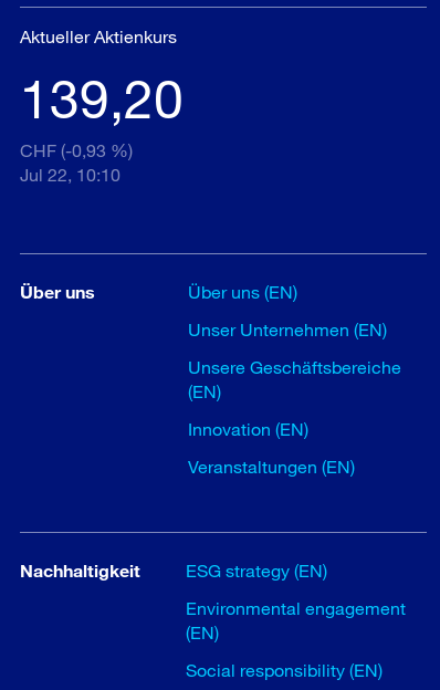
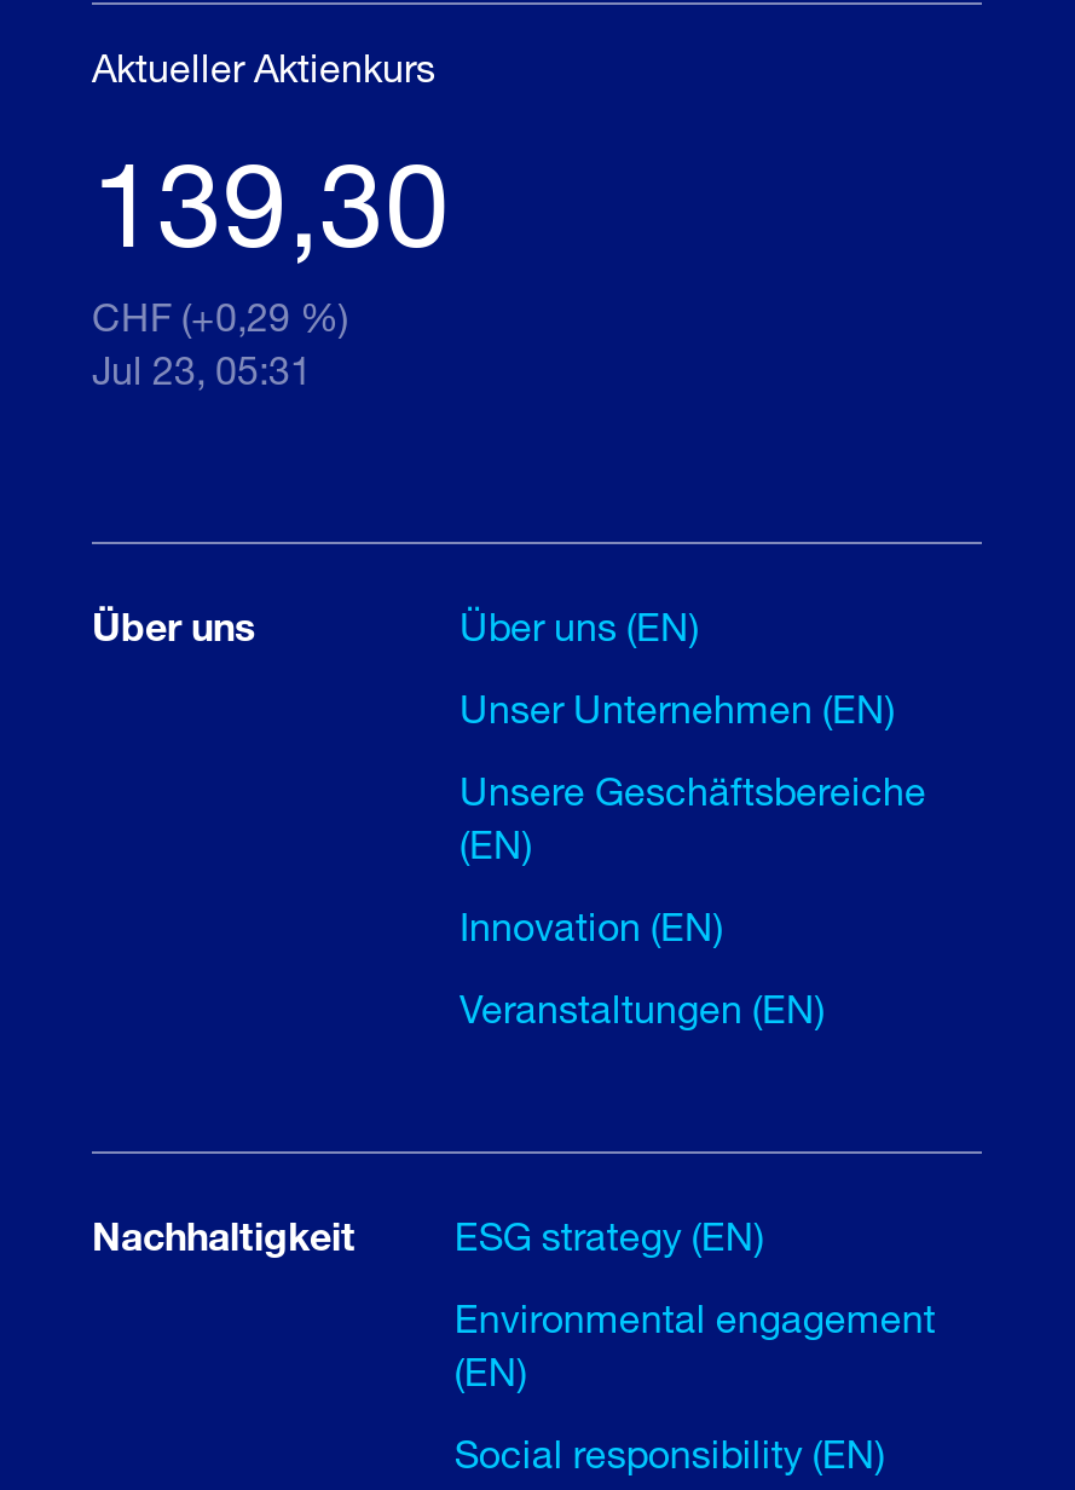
[20,65,184,129] 139,20 -> [92,130,450,270] 139,30
[20,139,133,160] CHF (-0,93 %) -> [92,292,348,338] CHF (+0,29 %)
[20,163,121,184] Jul 22, 10:10 -> [92,345,312,391] Jul 23, 05:31

